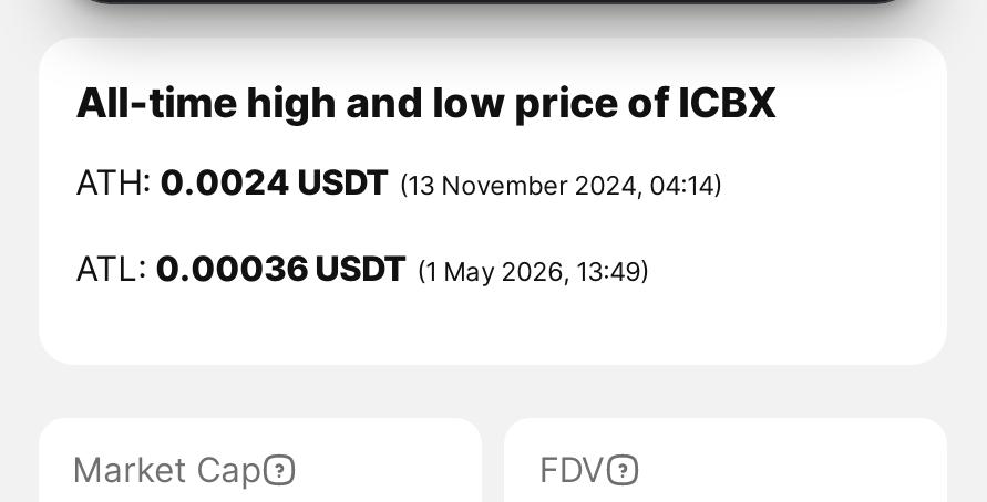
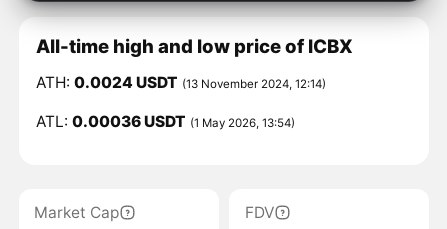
[76,162,722,204] ATH: 0.0024 USDT (13 November 2024, 04:14) -> [36,73,326,92] ATH: 0.0024 USDT (13 November 2024, 12:14)
[76,247,649,289] ATL: 0.00036 USDT (1 May 2026, 13:49) -> [36,112,295,131] ATL: 0.00036 USDT (1 May 2026, 13:54)

